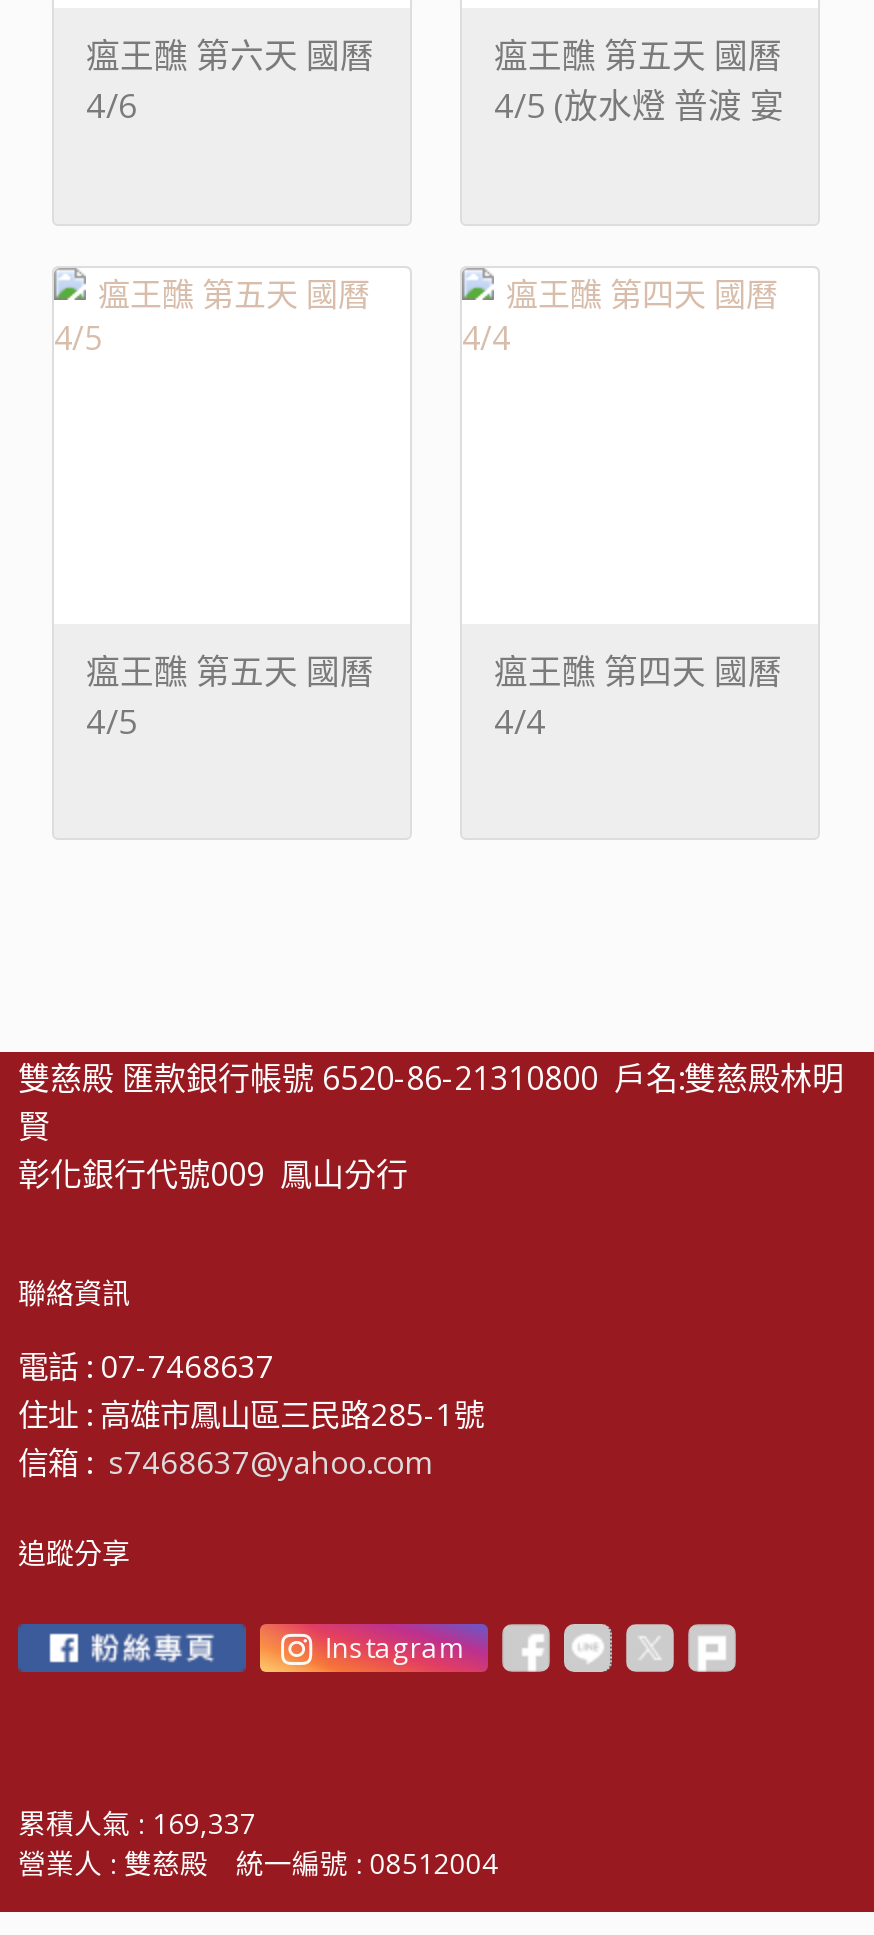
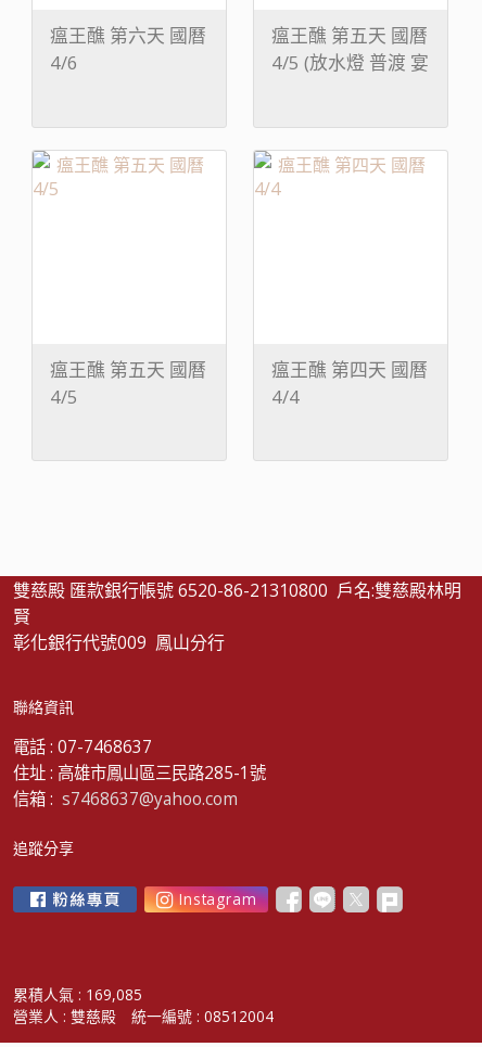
[18,1804,256,1842] 累積人氣 : 169,337 -> [13,984,142,1004] 累積人氣 : 169,085

